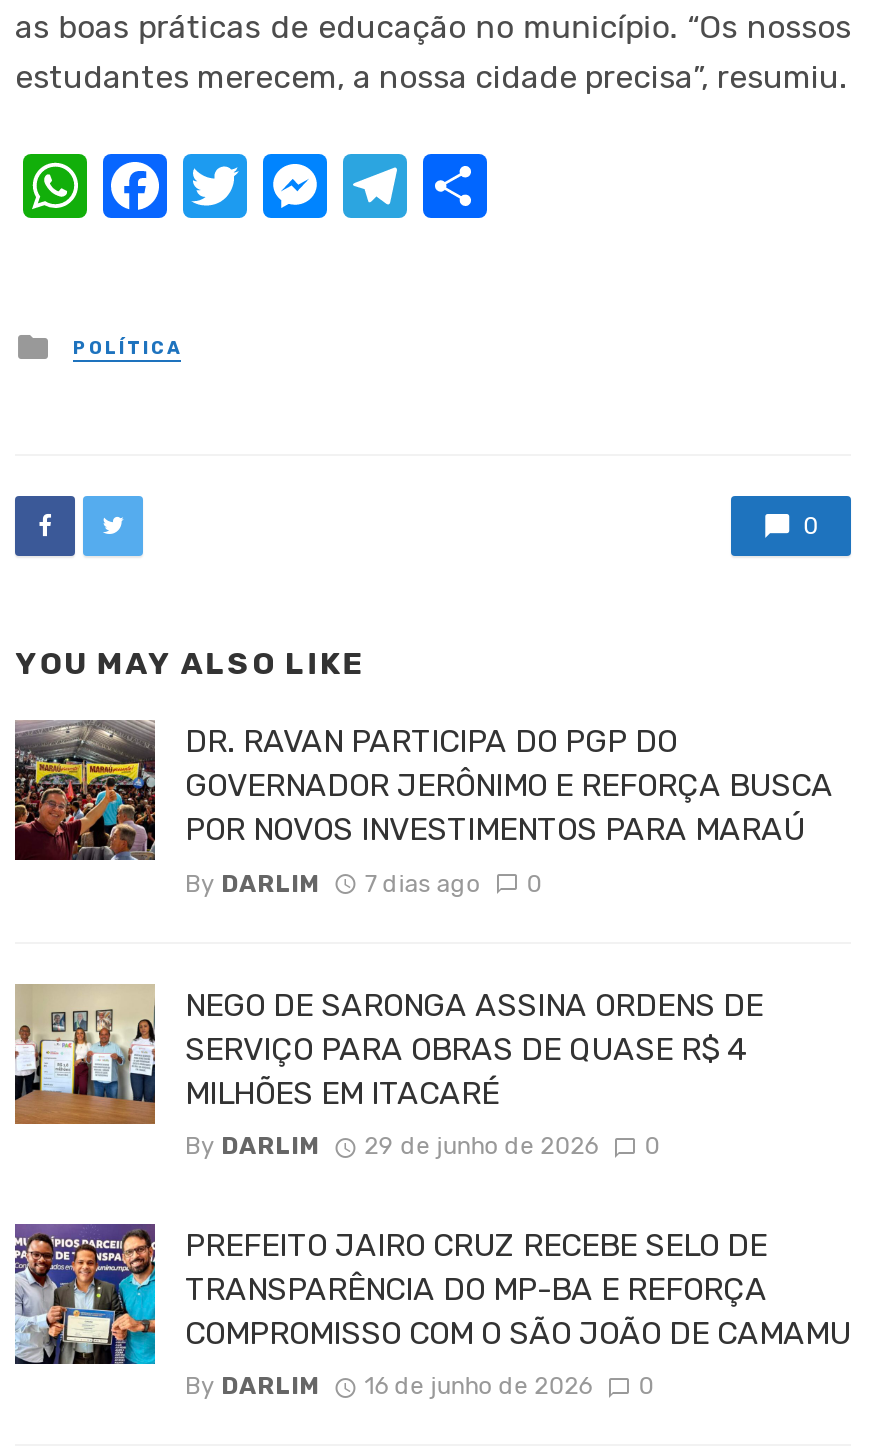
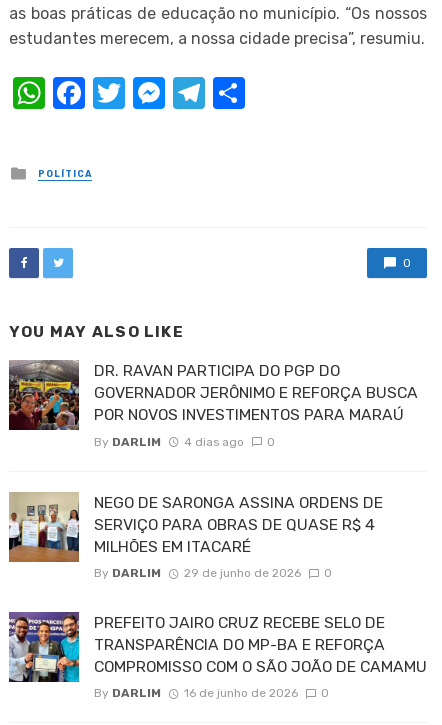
[185,869,542,897] By DARLIM 7 dias ago 0 -> [94,434,275,448] By DARLIM 4 dias ago 0

